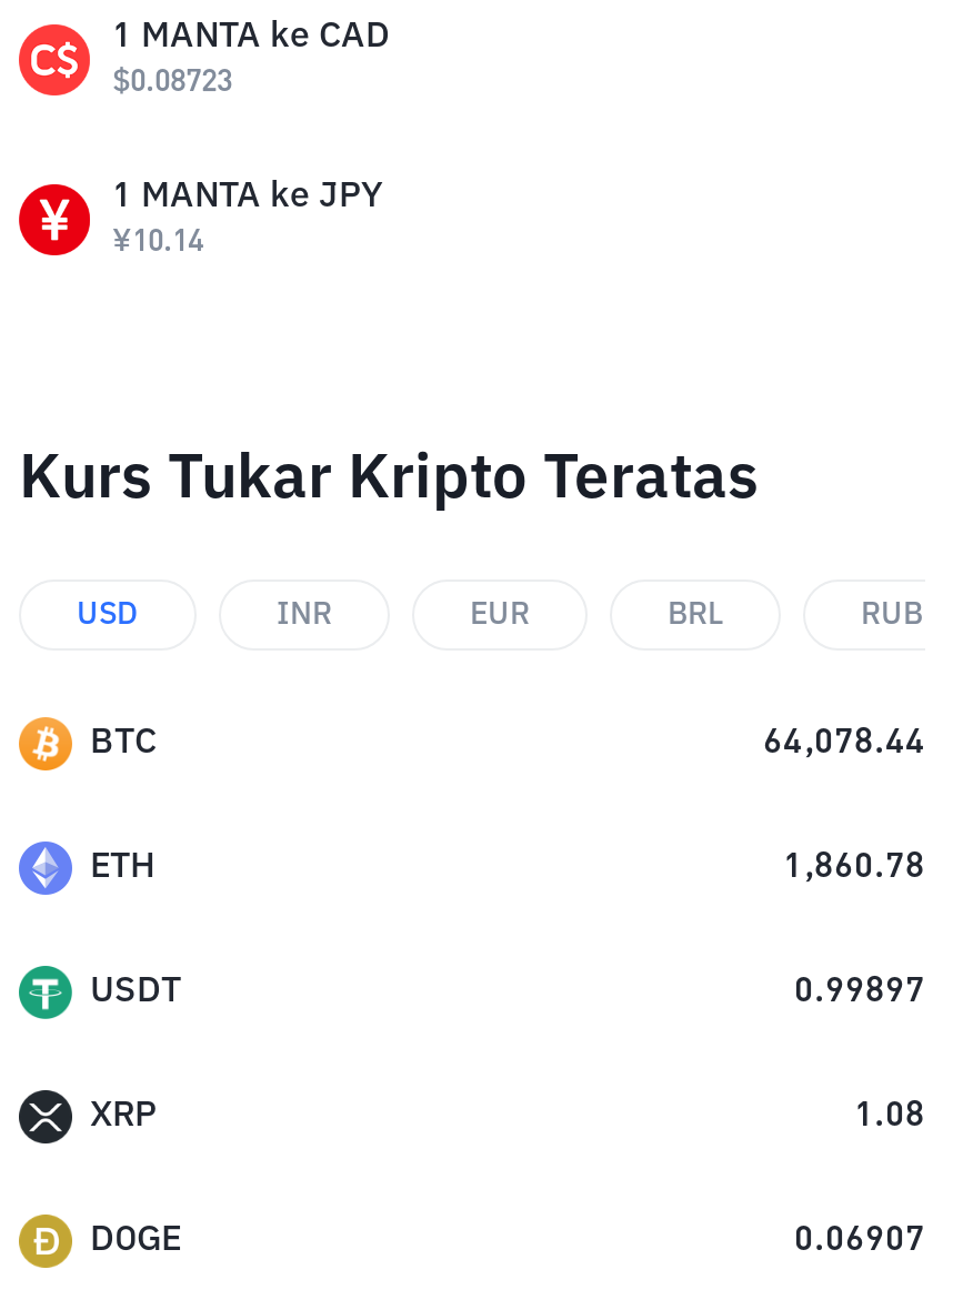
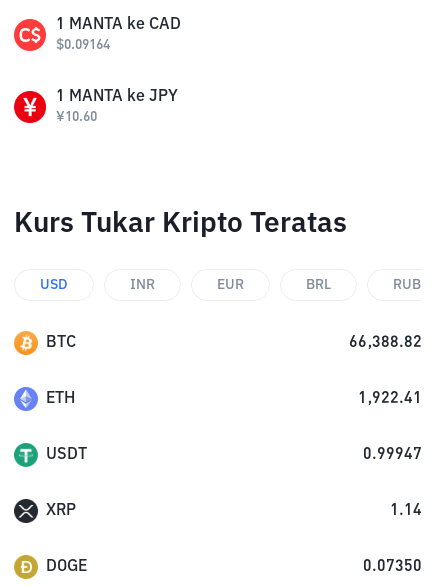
[112,67,232,98] $0.08723 -> [56,38,110,52] $0.09164
[112,226,203,258] ¥10.14 -> [56,110,97,124] ¥10.60
[763,726,925,762] 64,078.44 -> [349,335,422,351] 66,388.82
[783,850,925,886] 1,860.78 -> [358,391,422,407] 1,922.41
[794,975,925,1010] 0.99897 -> [363,447,422,463] 0.99947
[854,1099,925,1135] 1.08 -> [390,503,422,519] 1.14
[794,1223,925,1259] 0.06907 -> [363,559,422,575] 0.07350

